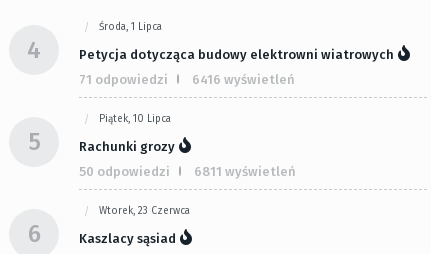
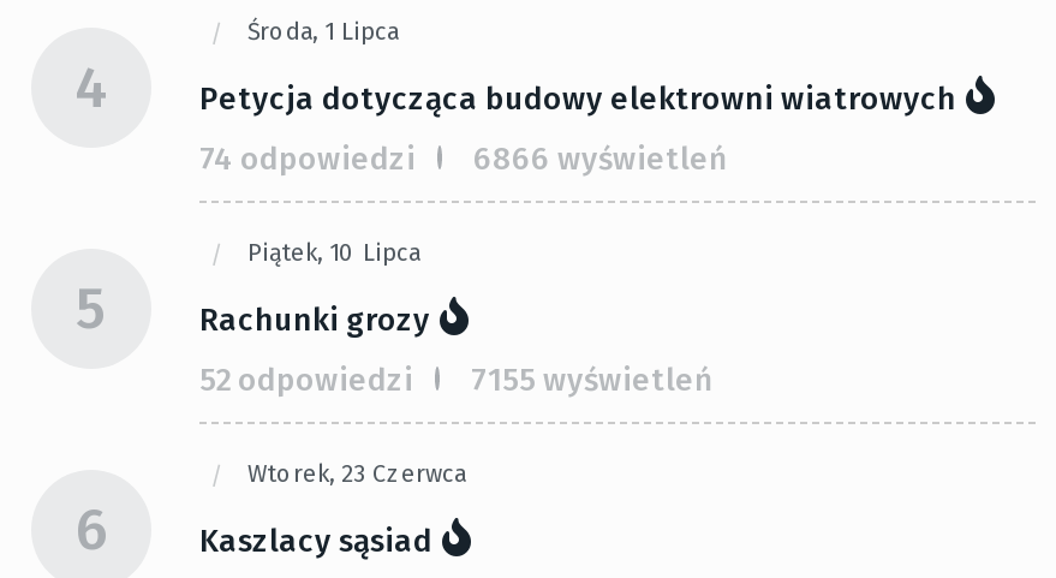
[79,72,168,87] 71 odpowiedzi -> [199,142,416,178] 74 odpowiedzi
[192,72,295,87] 6416 wyświetleń -> [473,142,728,178] 6866 wyświetleń
[79,164,170,179] 50 odpowiedzi -> [199,363,413,399] 52 odpowiedzi
[194,164,296,179] 6811 wyświetleń -> [471,363,714,399] 7155 wyświetleń

